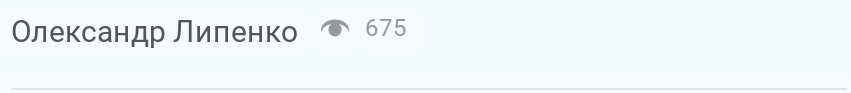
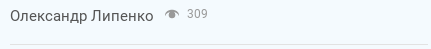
[365,13,407,41] 675 -> [187,6,208,20] 309

